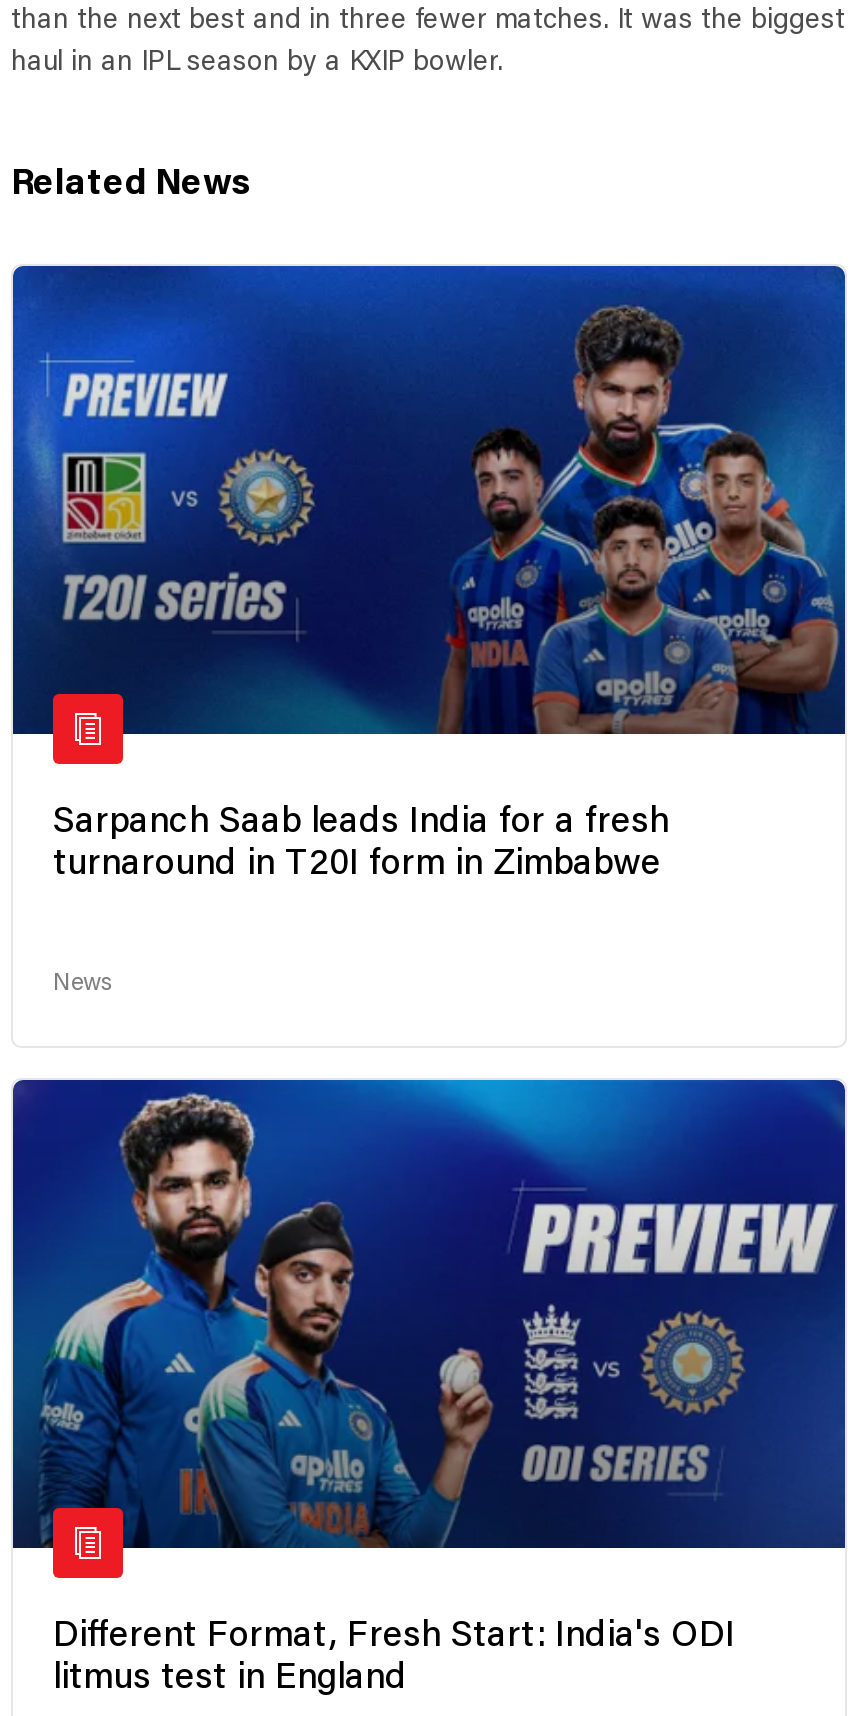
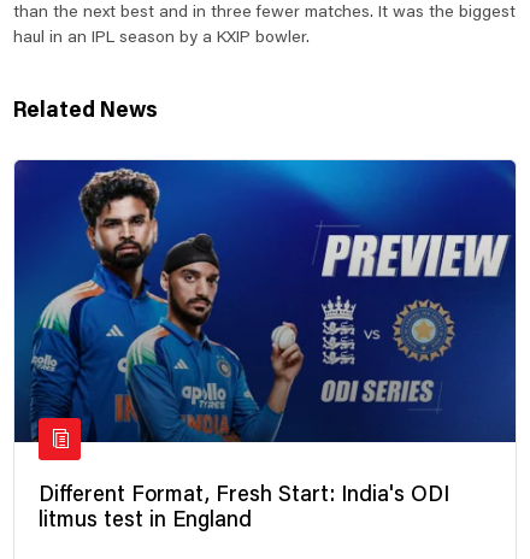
[13,266,845,995] [image] | Sarpanch Saab leads India for a fresh | turnaround in T20I form in Zimbabwe | News -> none

